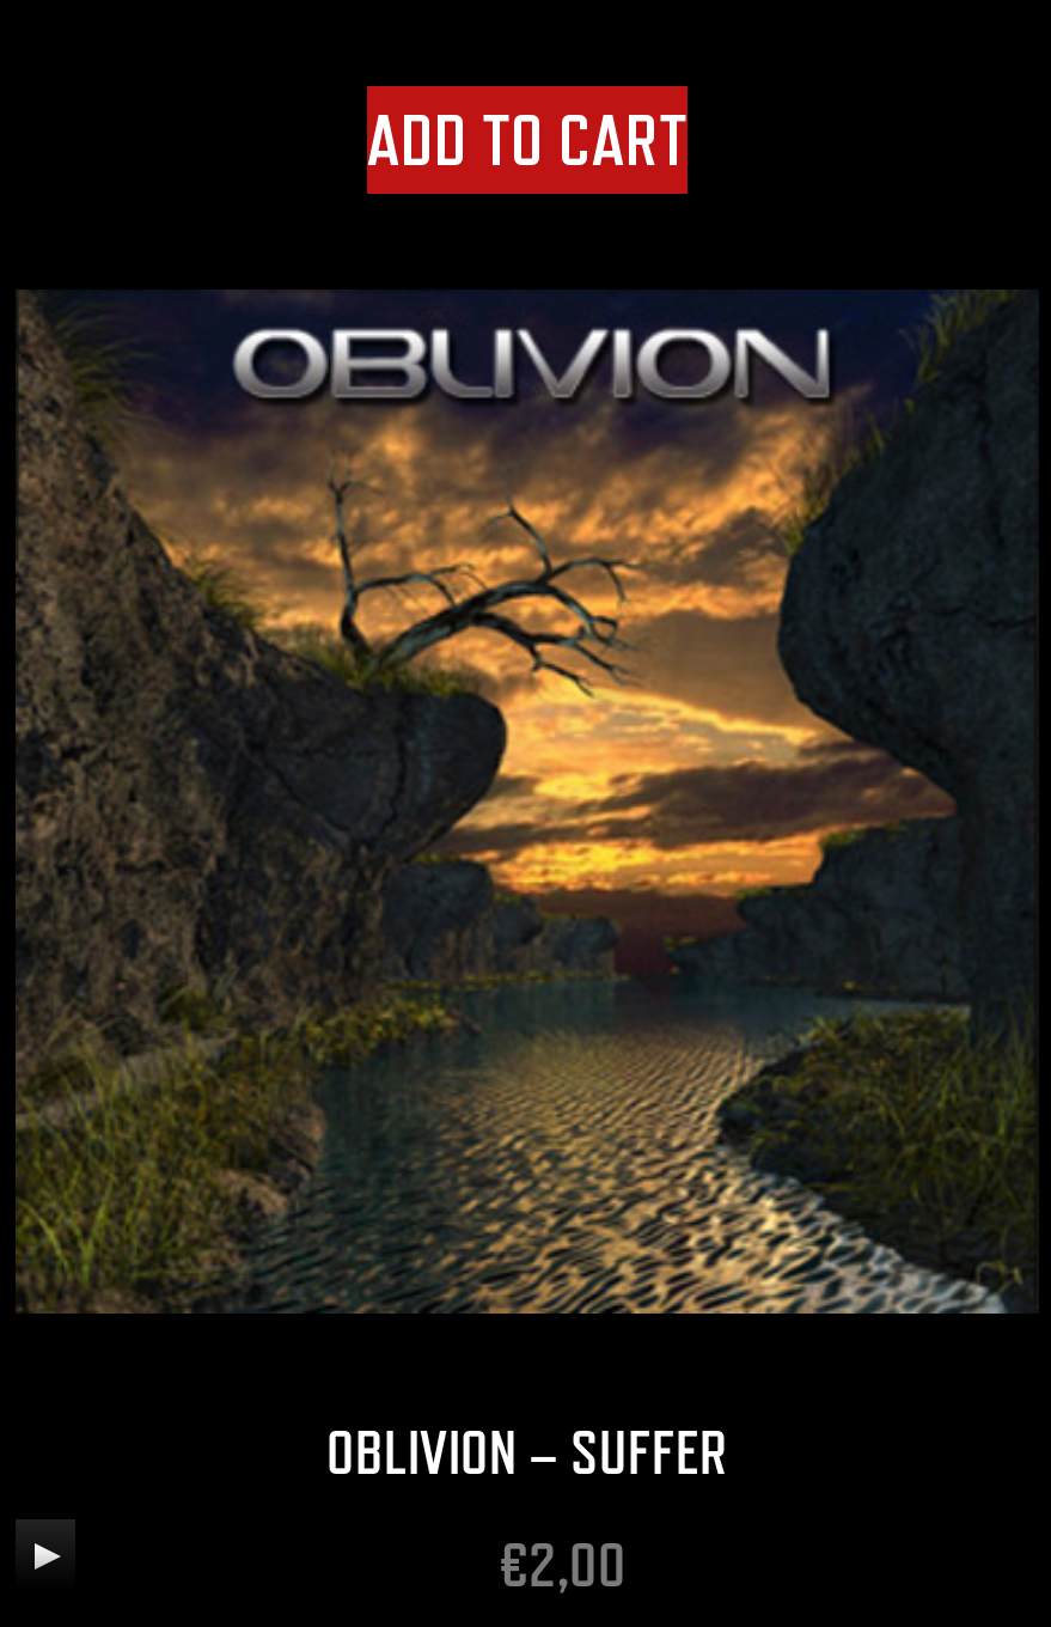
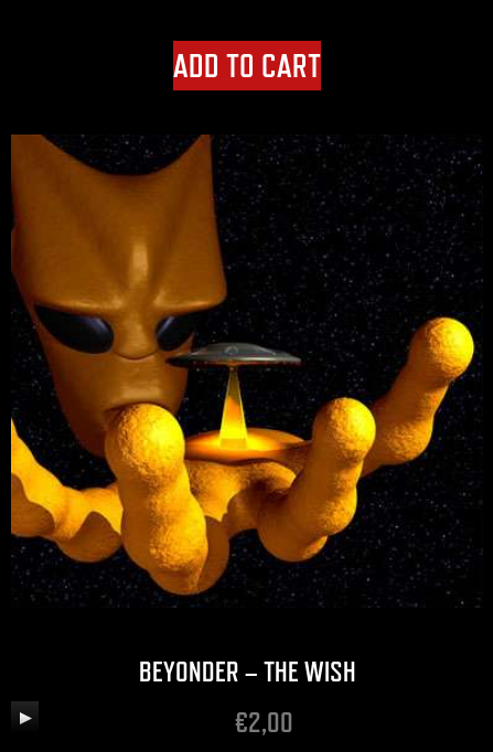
[16,290,1034,1316] [image] -> [10,135,480,605] [image]
[326,1417,728,1489] OBLIVION – SUFFER -> [138,654,356,687] BEYONDER – THE WISH

